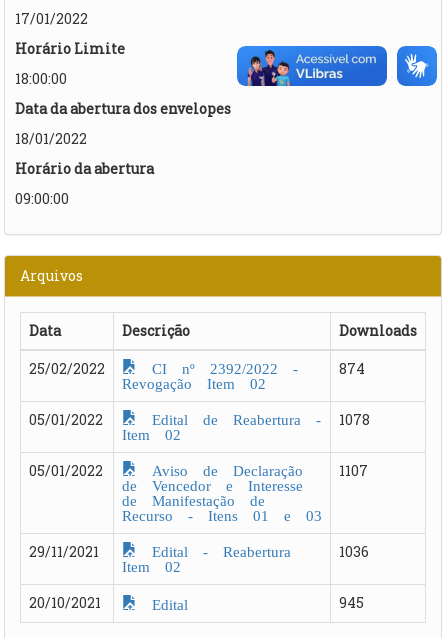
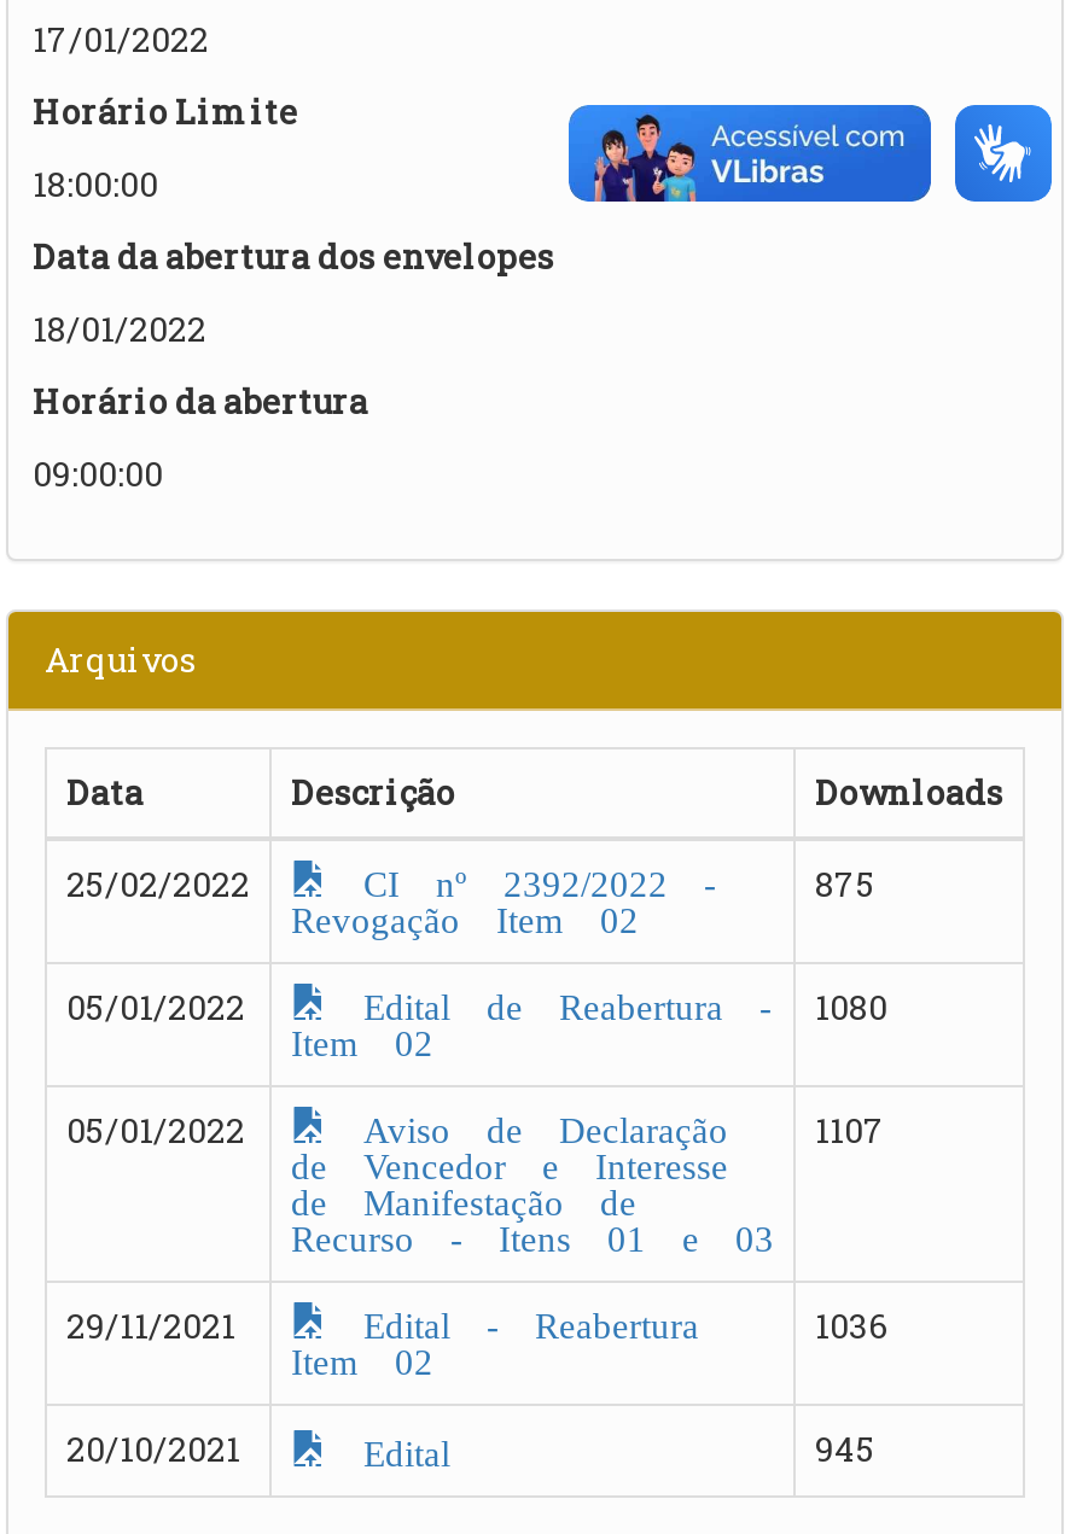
[339,358,365,377] 874 -> [815,859,875,905] 875
[29,408,370,428] 05/01/2022 Edital de Reabertura - 1078 -> [66,980,887,1028] 05/01/2022 Edital de Reabertura - 1080

